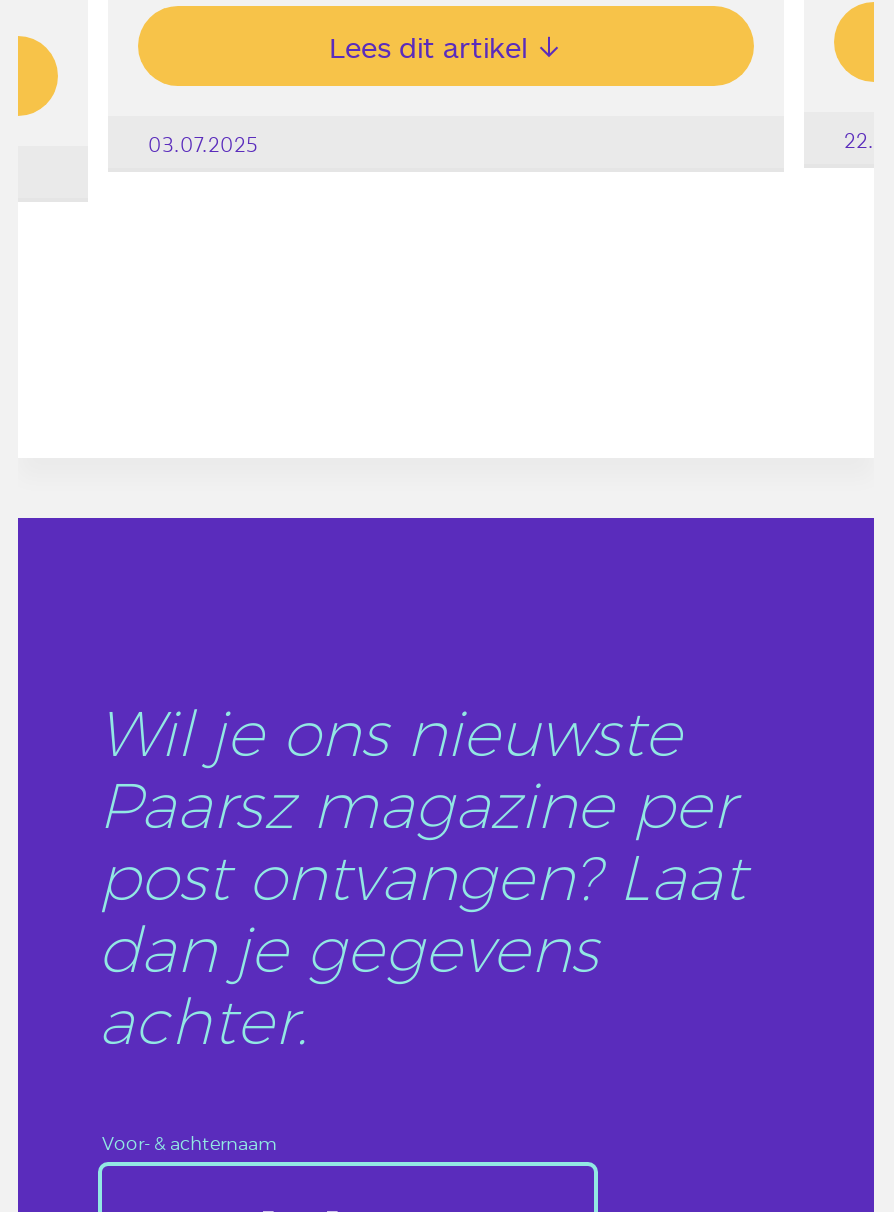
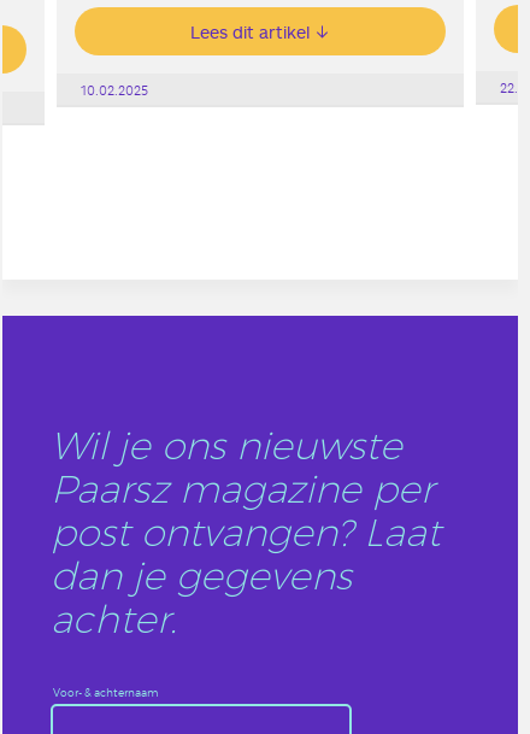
[148,132,258,158] 03.07.2025 -> [81,83,148,99] 10.02.2025

